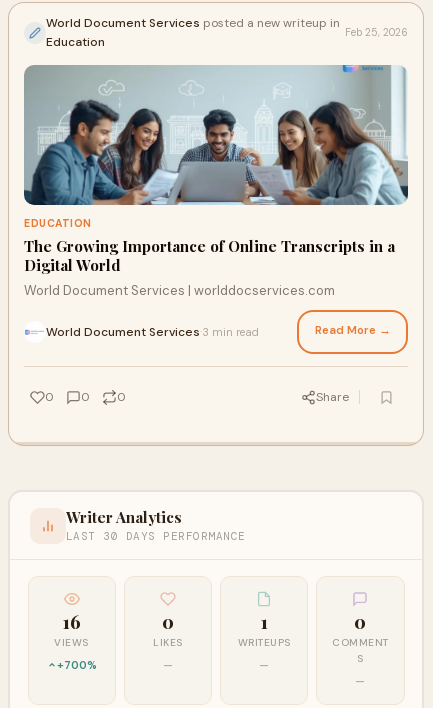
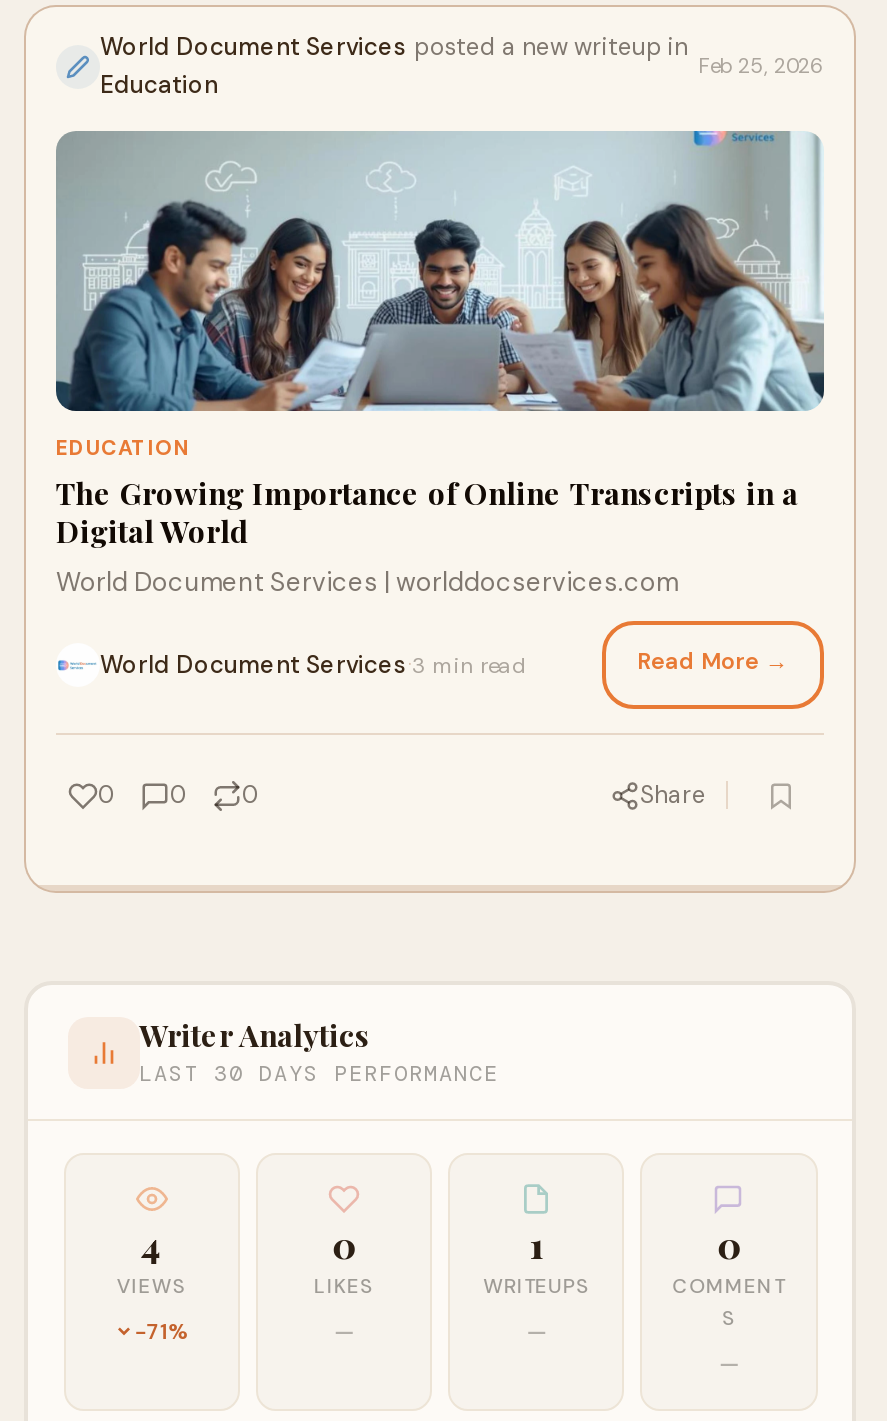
[63,609,81,633] 16 -> [140,1220,162,1268] 4
[57,657,97,671] +700% -> [134,1316,188,1344] -71%

